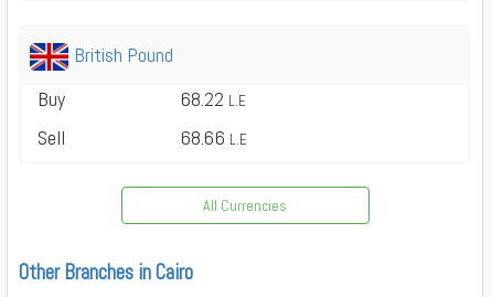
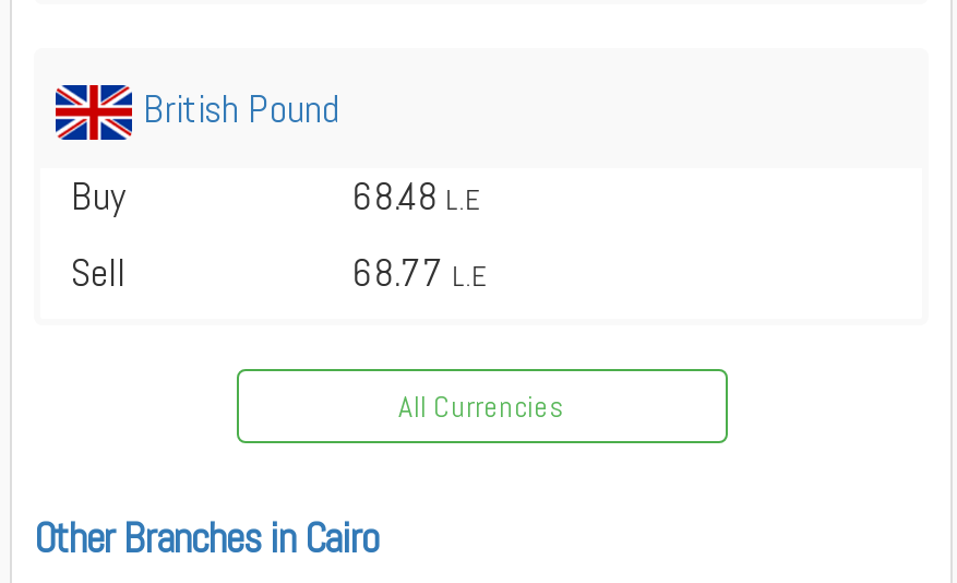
[179,86,246,111] 68.22 L.E -> [352,170,481,220] 68.48 L.E
[179,124,247,150] 68.66 L.E -> [352,246,487,296] 68.77 L.E

